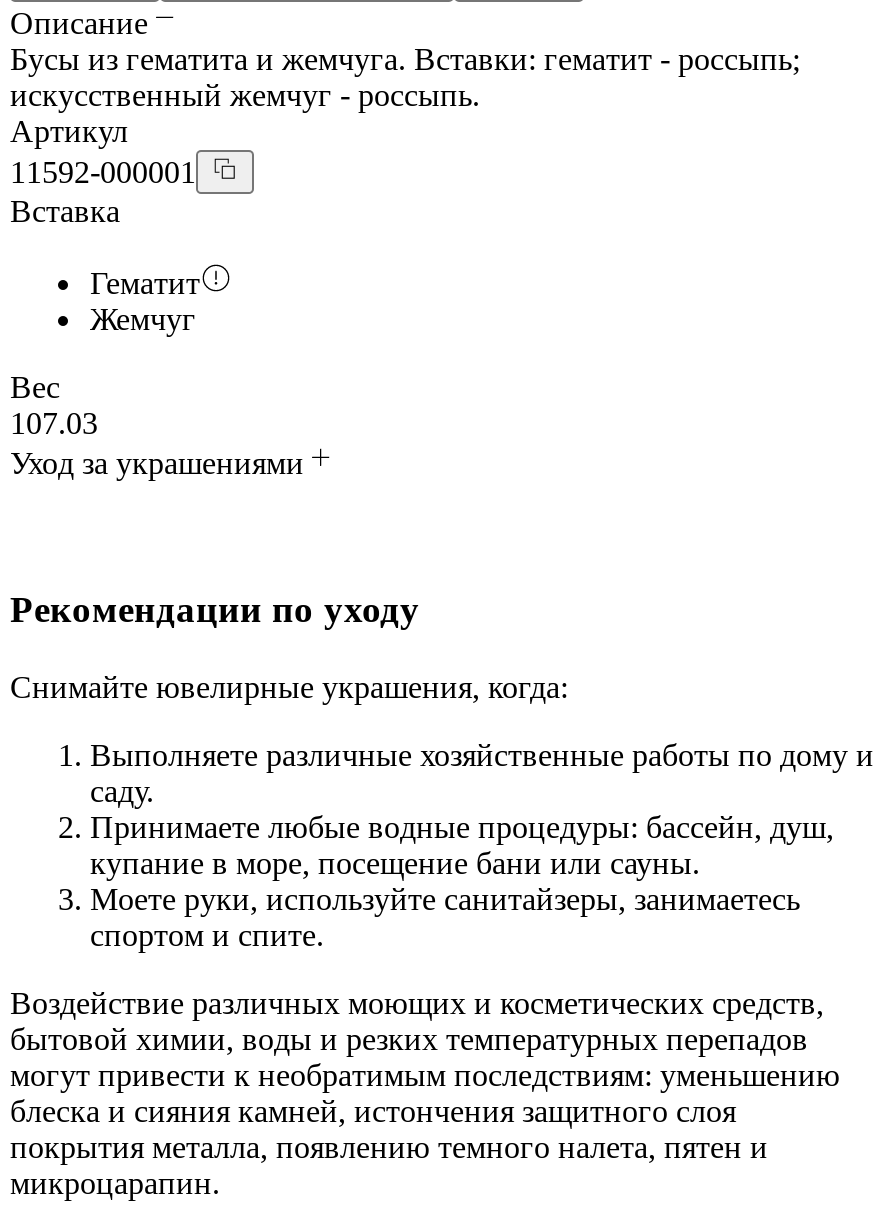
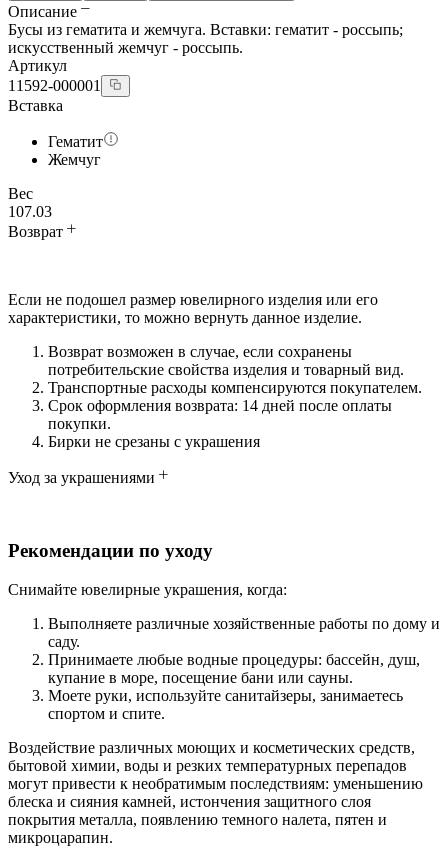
none -> [8,223,63,240] Возврат
none -> [8,291,422,450] Если не подошел размер ювелирного изделия или его | характеристики, то можно вернуть данное изделие. | Возврат возможен в случае, если сохранены | потребительские свойства изделия и товарный вид. | Транспортные расходы компенсируются покупателем. | Срок оформления возврата: 14 дней после оплаты | покупки. | Бирки не срезаны с украшения

